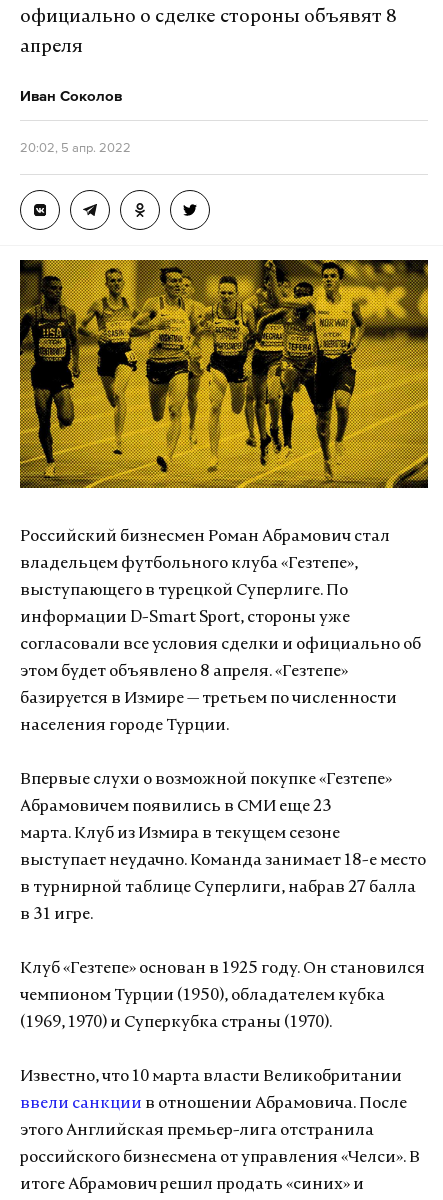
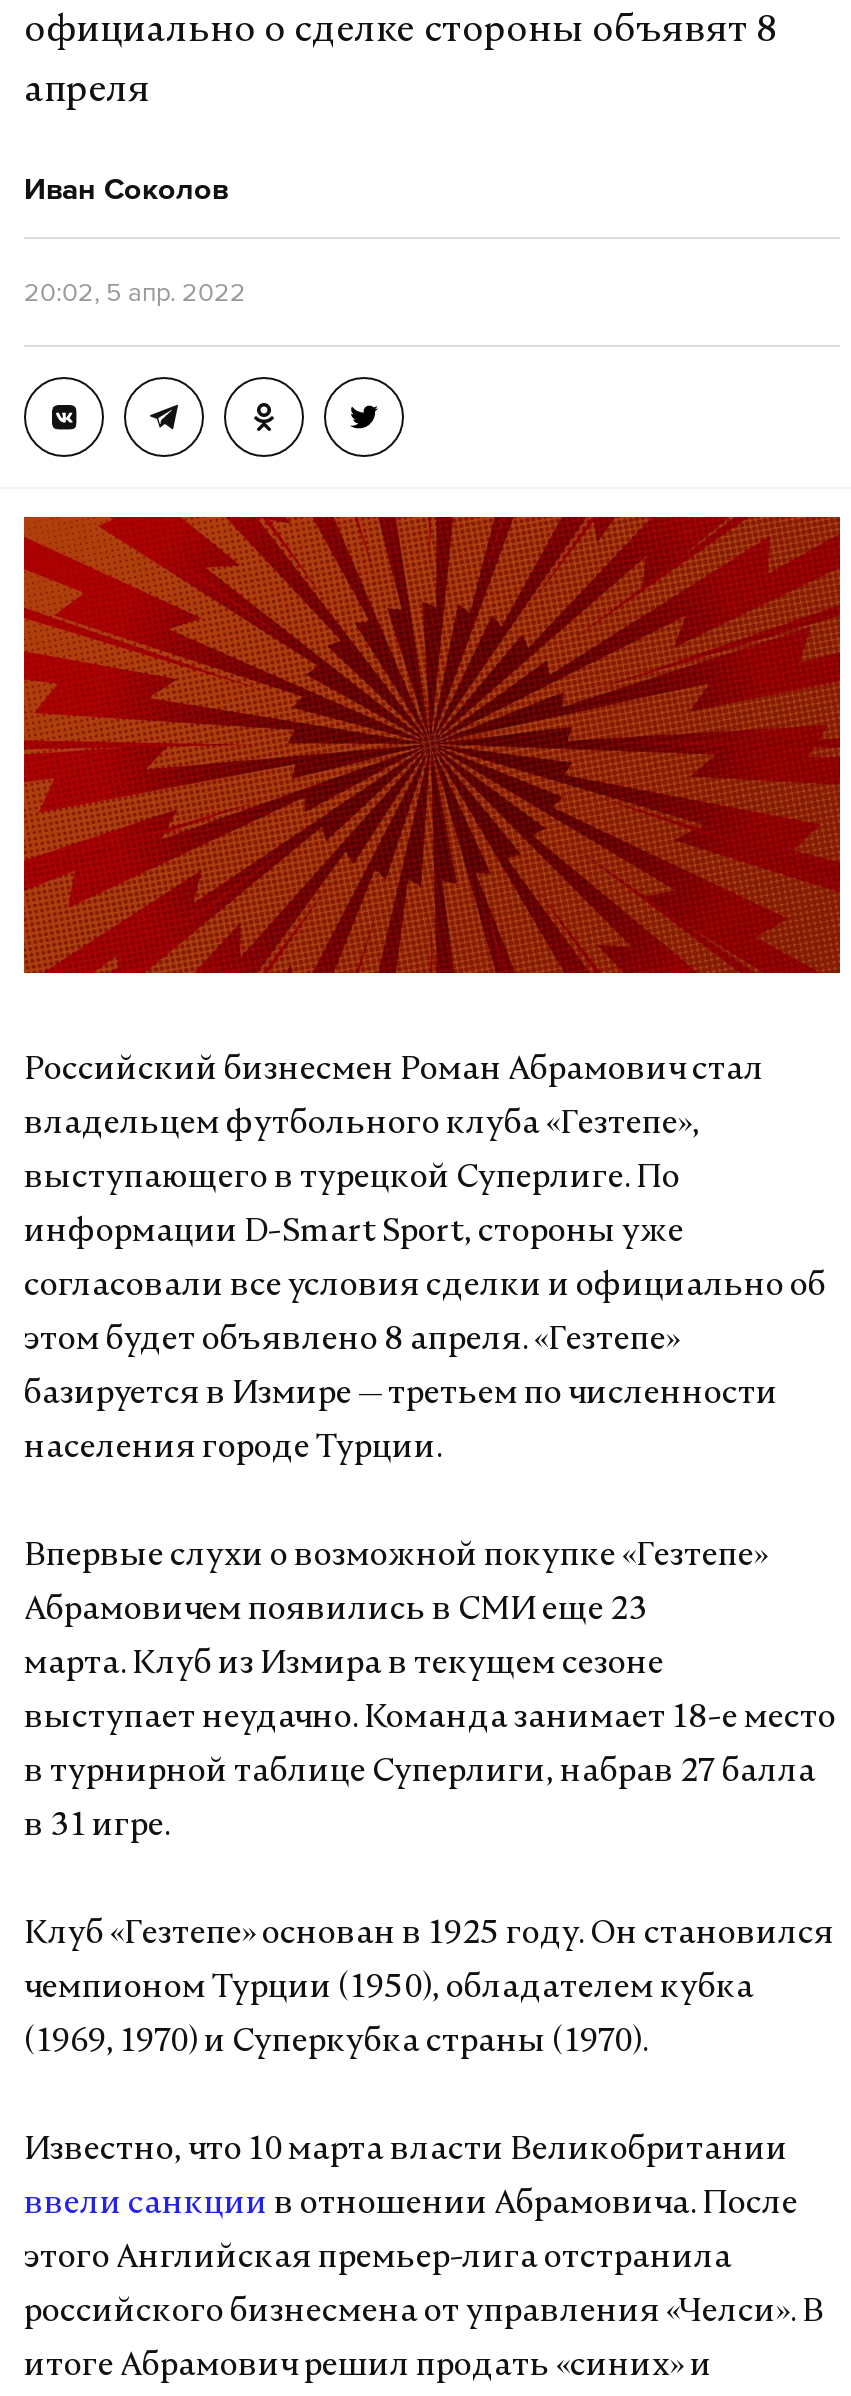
[19,259,429,489] [image] -> [22,515,842,975] [image]

